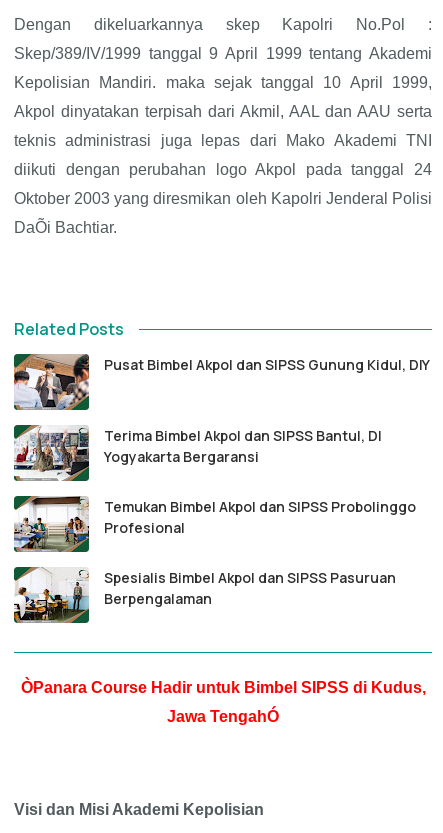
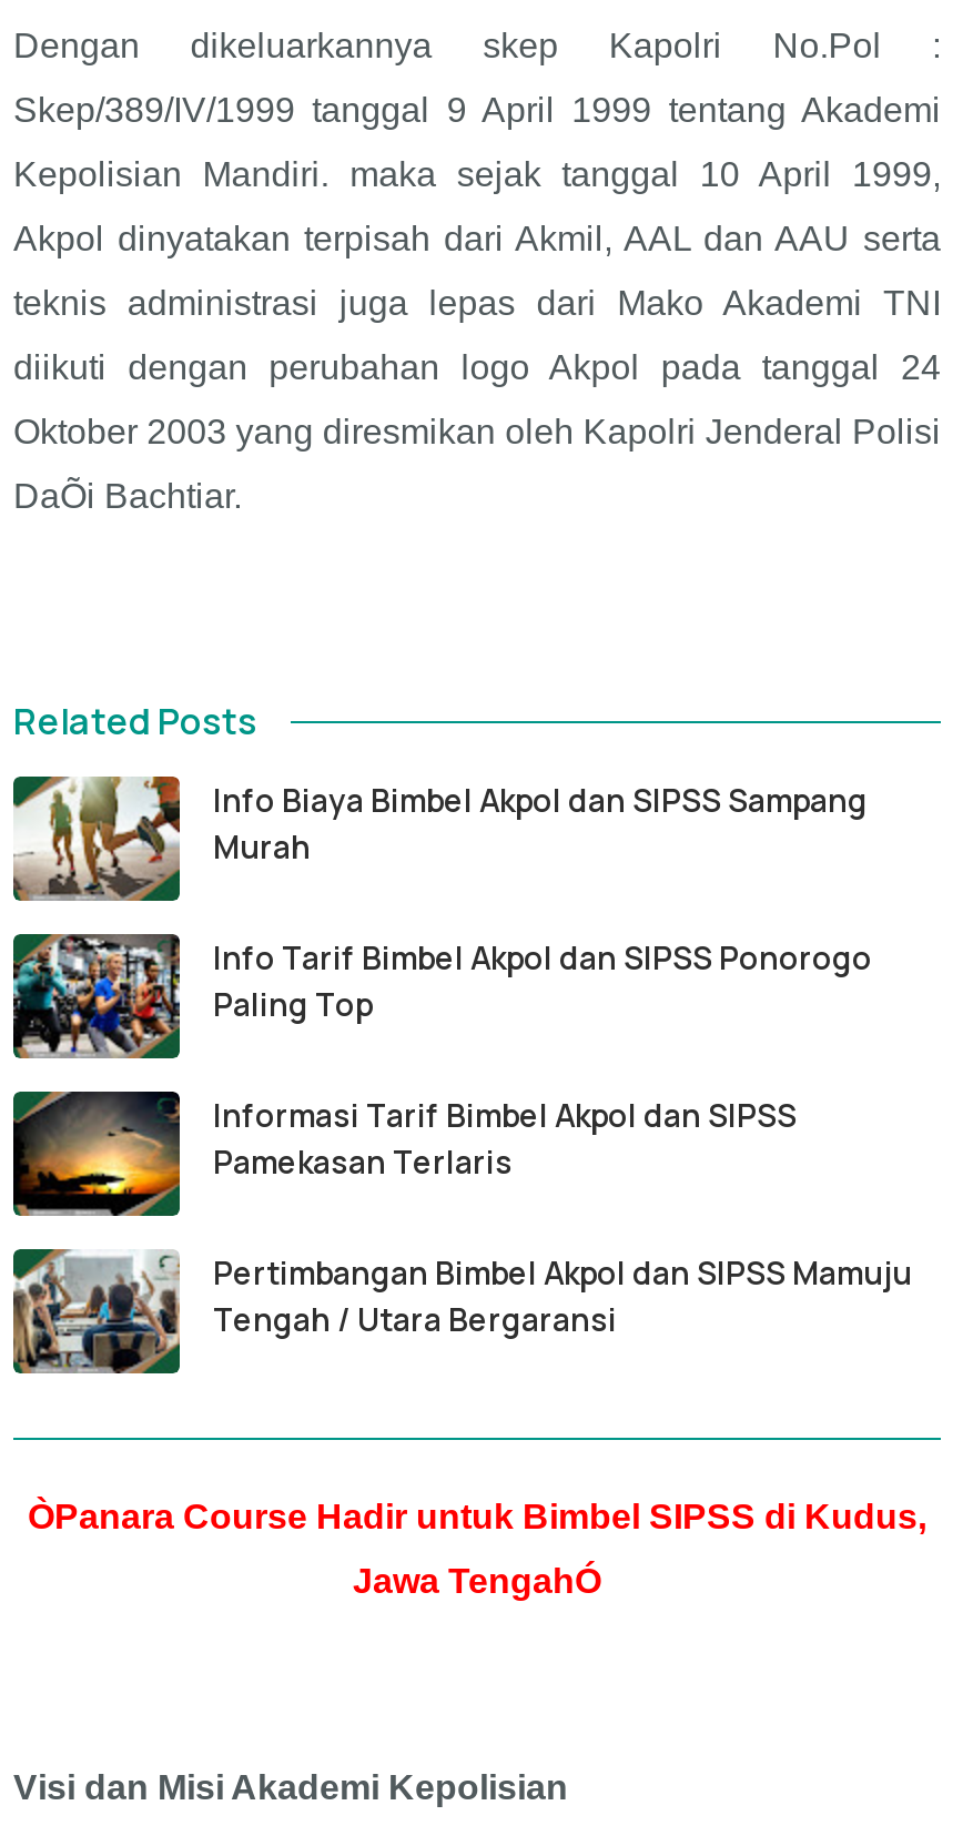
[13,353,430,410] [image] | Pusat Bimbel Akpol dan SIPSS Gunung Kidul, DIY -> [13,774,868,901] [image] | Info Biaya Bimbel Akpol dan SIPSS Sampang | Murah
[13,425,382,480] [image] | Terima Bimbel Akpol dan SIPSS Bantul, DI | Yogyakarta Bergaransi -> [11,932,872,1058] [image] | Info Tarif Bimbel Akpol dan SIPSS Ponorogo | Paling Top
[13,495,416,552] [image] | Temukan Bimbel Akpol dan SIPSS Probolinggo | Profesional -> [11,1089,797,1214] [image] | Informasi Tarif Bimbel Akpol dan SIPSS | Pamekasan Terlaris
[13,567,396,624] [image] | Spesialis Bimbel Akpol dan SIPSS Pasuruan | Berpengalaman -> [11,1251,912,1376] [image] | Pertimbangan Bimbel Akpol dan SIPSS Mamuju | Tengah / Utara Bergaransi

